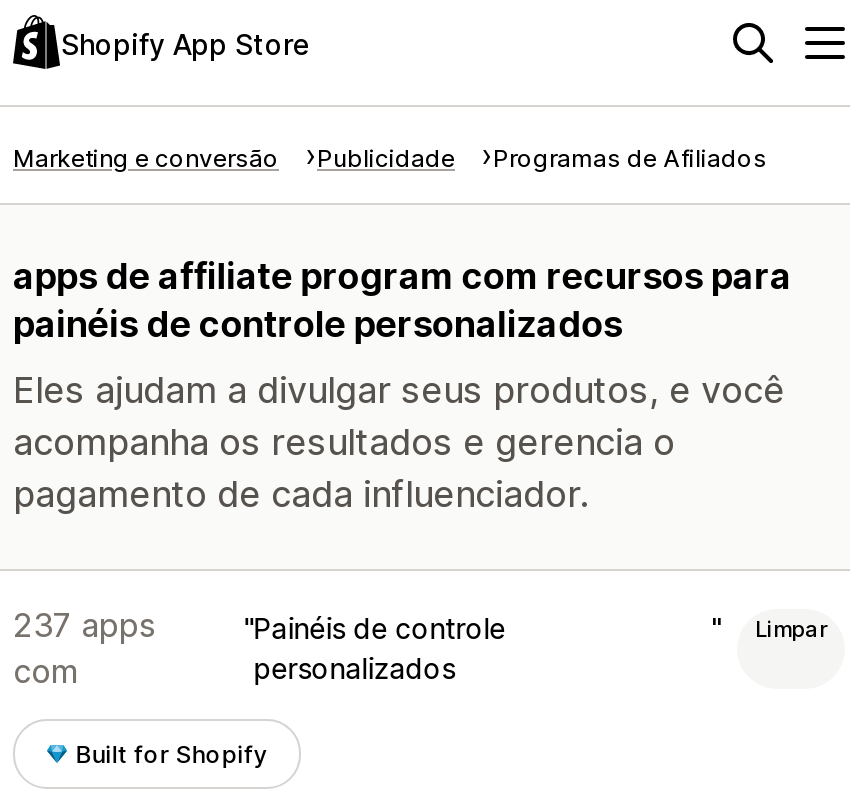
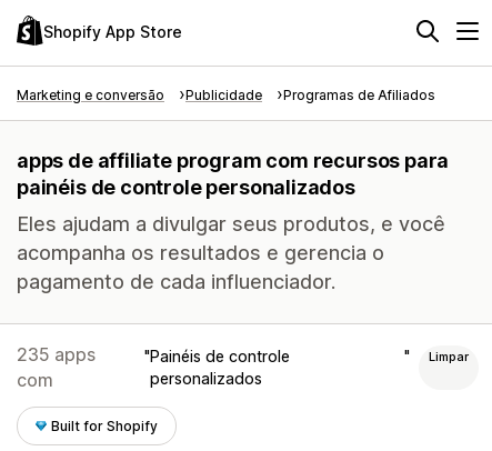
[13,605,155,645] 237 apps -> [17,343,96,365] 235 apps

